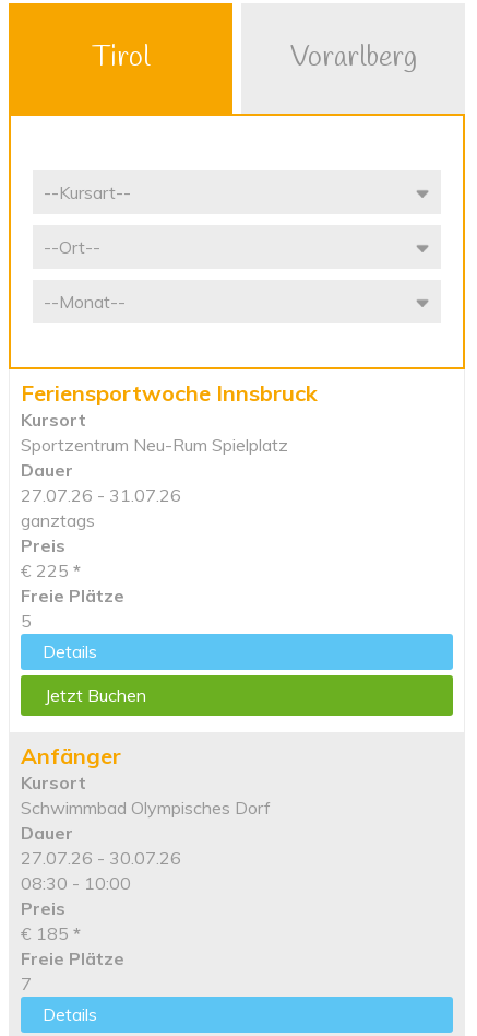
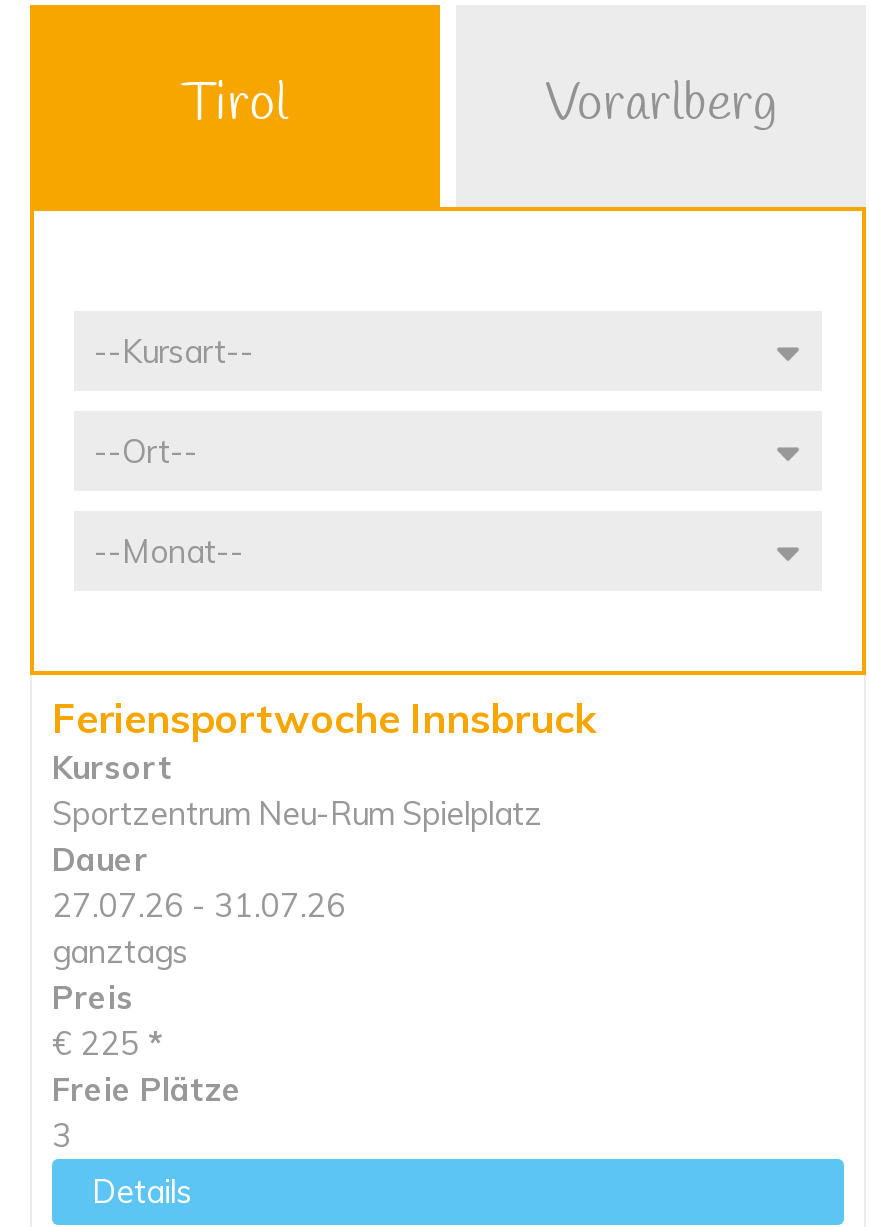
[21,610,271,995] 5 | Details | Jetzt Buchen | Anfänger | Kursort | Schwimmbad Olympisches Dorf | Dauer | 27.07.26 - 30.07.26 | 08:30 - 10:00 | Preis | € 185 * | Freie Plätze | 7 -> [52,1116,72,1156] 3

